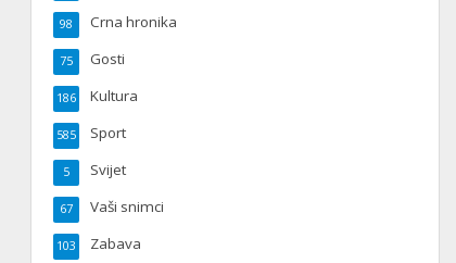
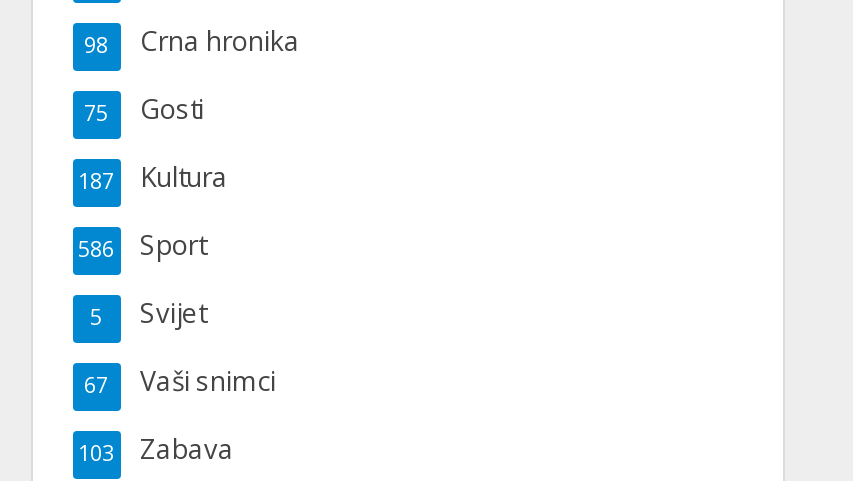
[56,86,137,106] 186 Kultura -> [78,158,228,194] 187 Kultura
[56,123,125,142] 585 Sport -> [78,226,206,262] 586 Sport

